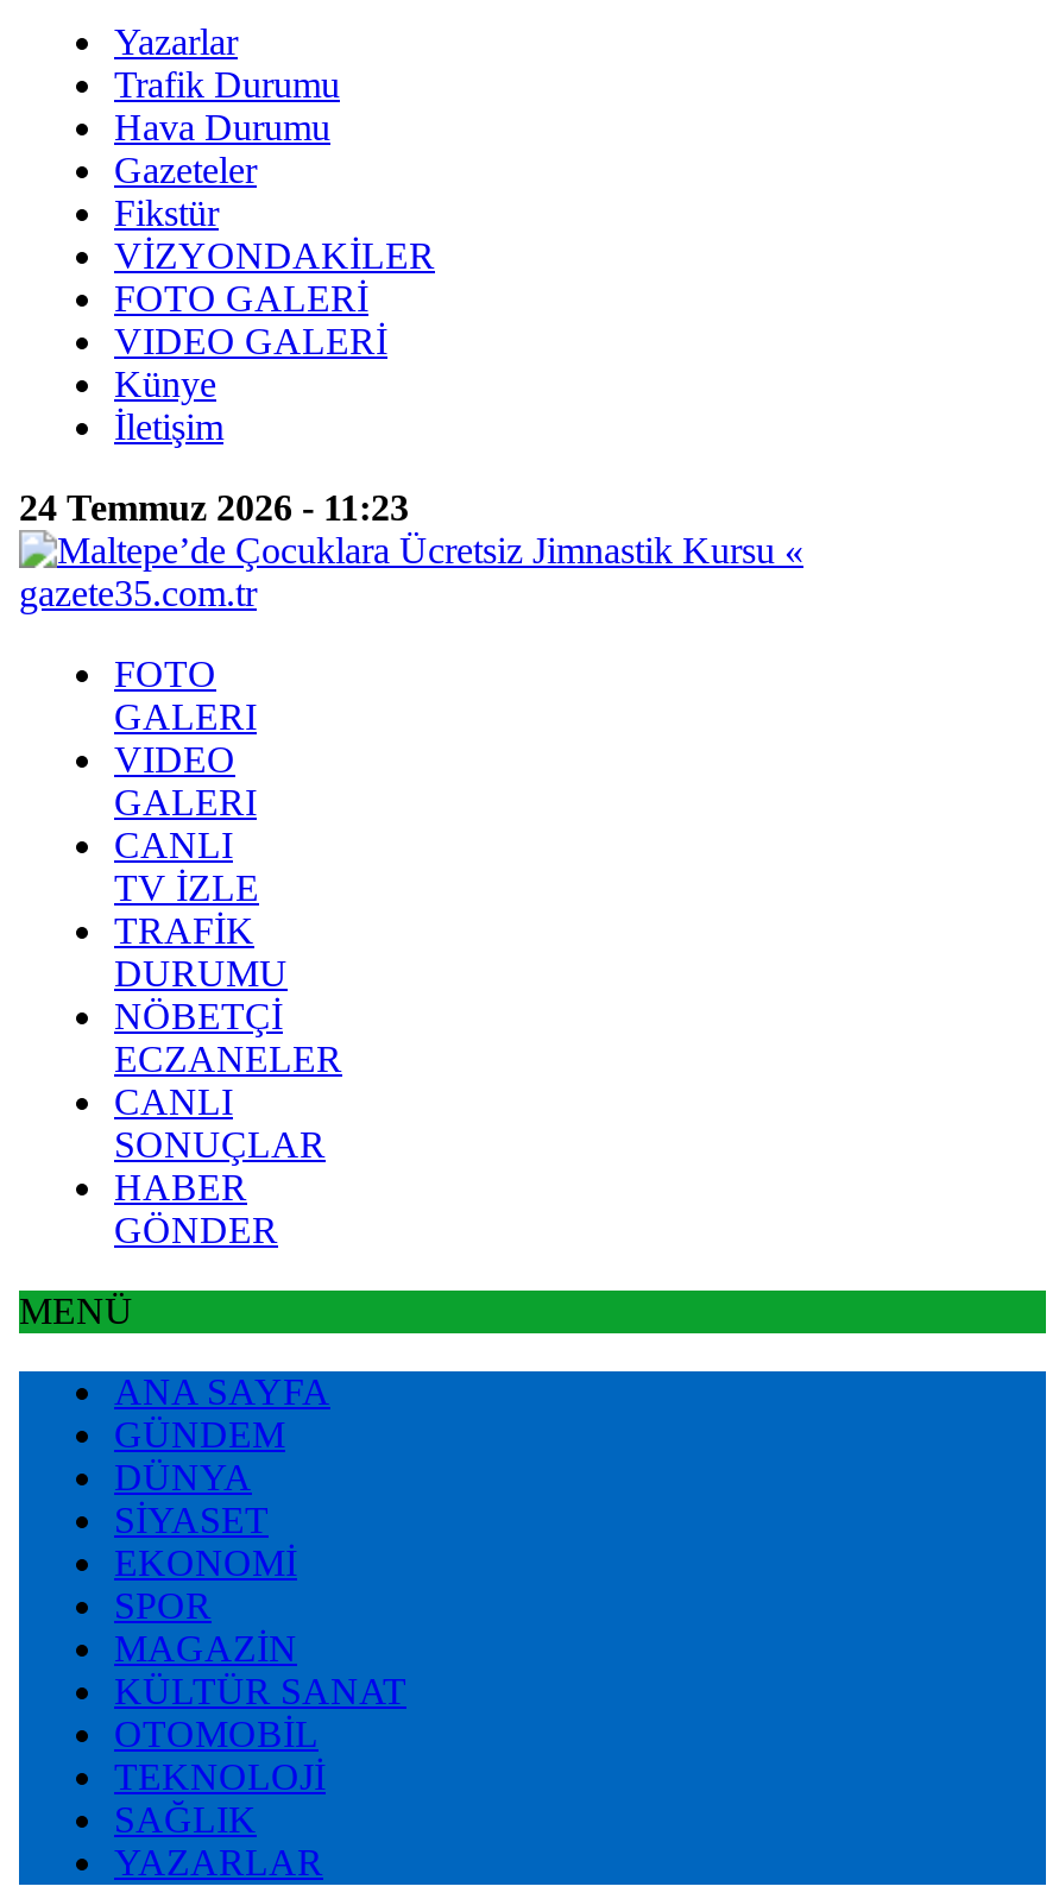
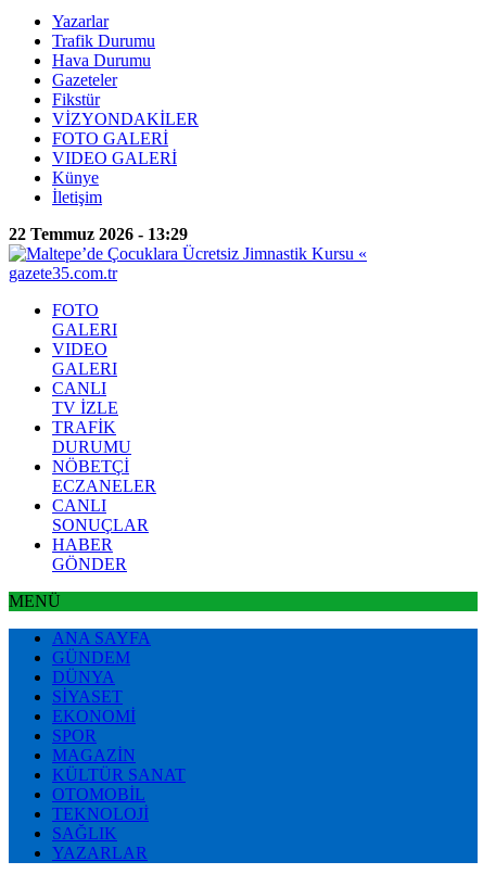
[19,487,409,528] 24 Temmuz 2026 - 11:23 -> [9,225,188,243] 22 Temmuz 2026 - 13:29

